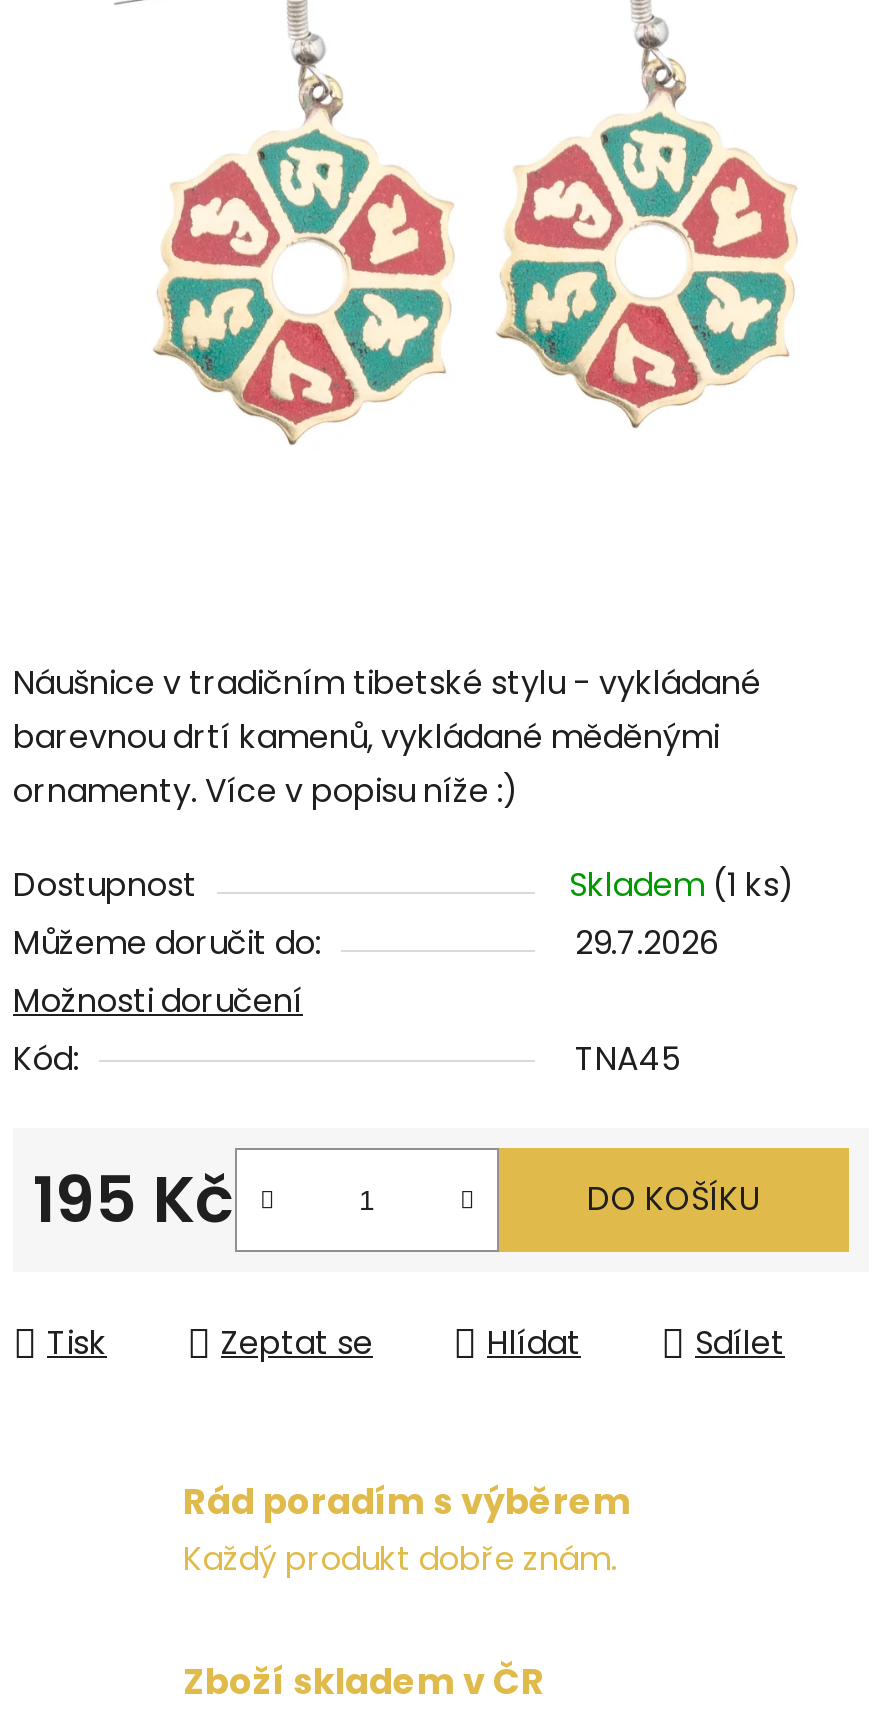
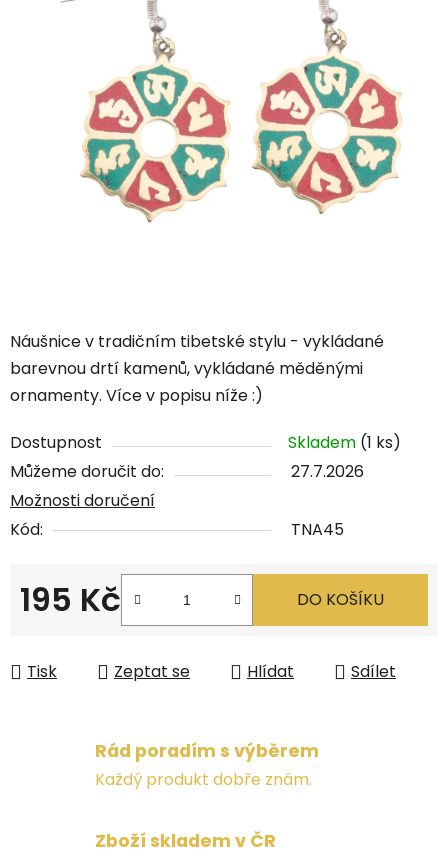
[575,921,719,967] 29.7.2026 -> [291,460,364,483] 27.7.2026

